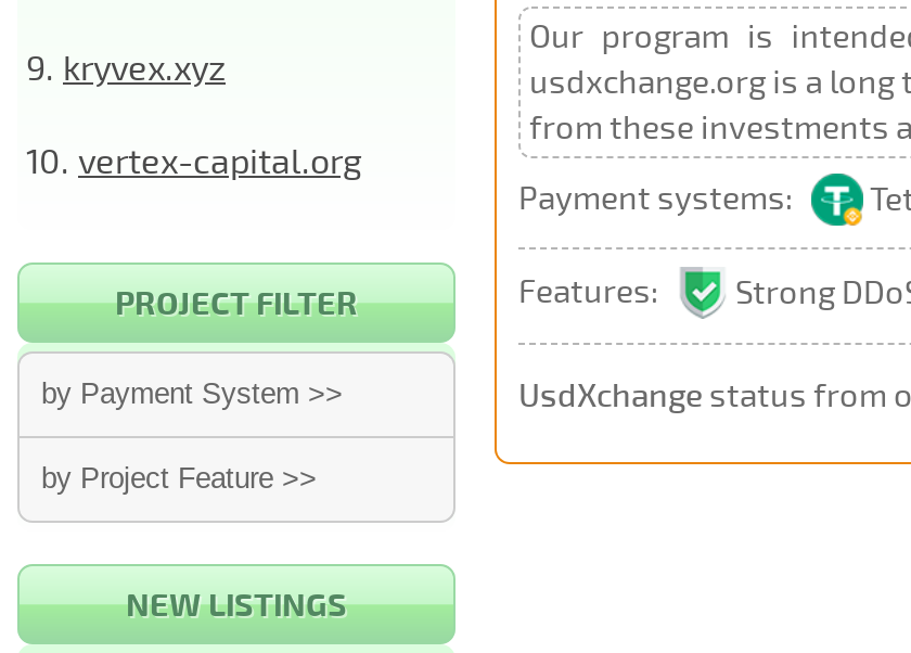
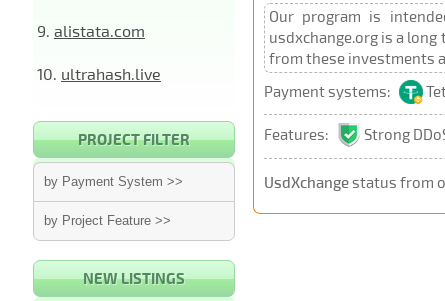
[26,46,226,87] 9. kryvex.xyz -> [37,21,145,40] 9. alistata.com
[26,139,362,180] 10. vertex-capital.org -> [37,64,161,83] 10. ultrahash.live

